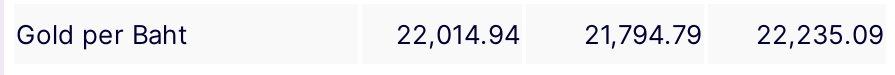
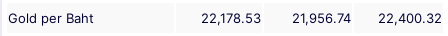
[396,19,520,51] 22,014.94 -> [201,10,261,26] 22,178.53
[584,19,702,51] 21,794.79 -> [292,10,351,26] 21,956.74
[756,19,884,51] 22,235.09 -> [378,10,442,26] 22,400.32

